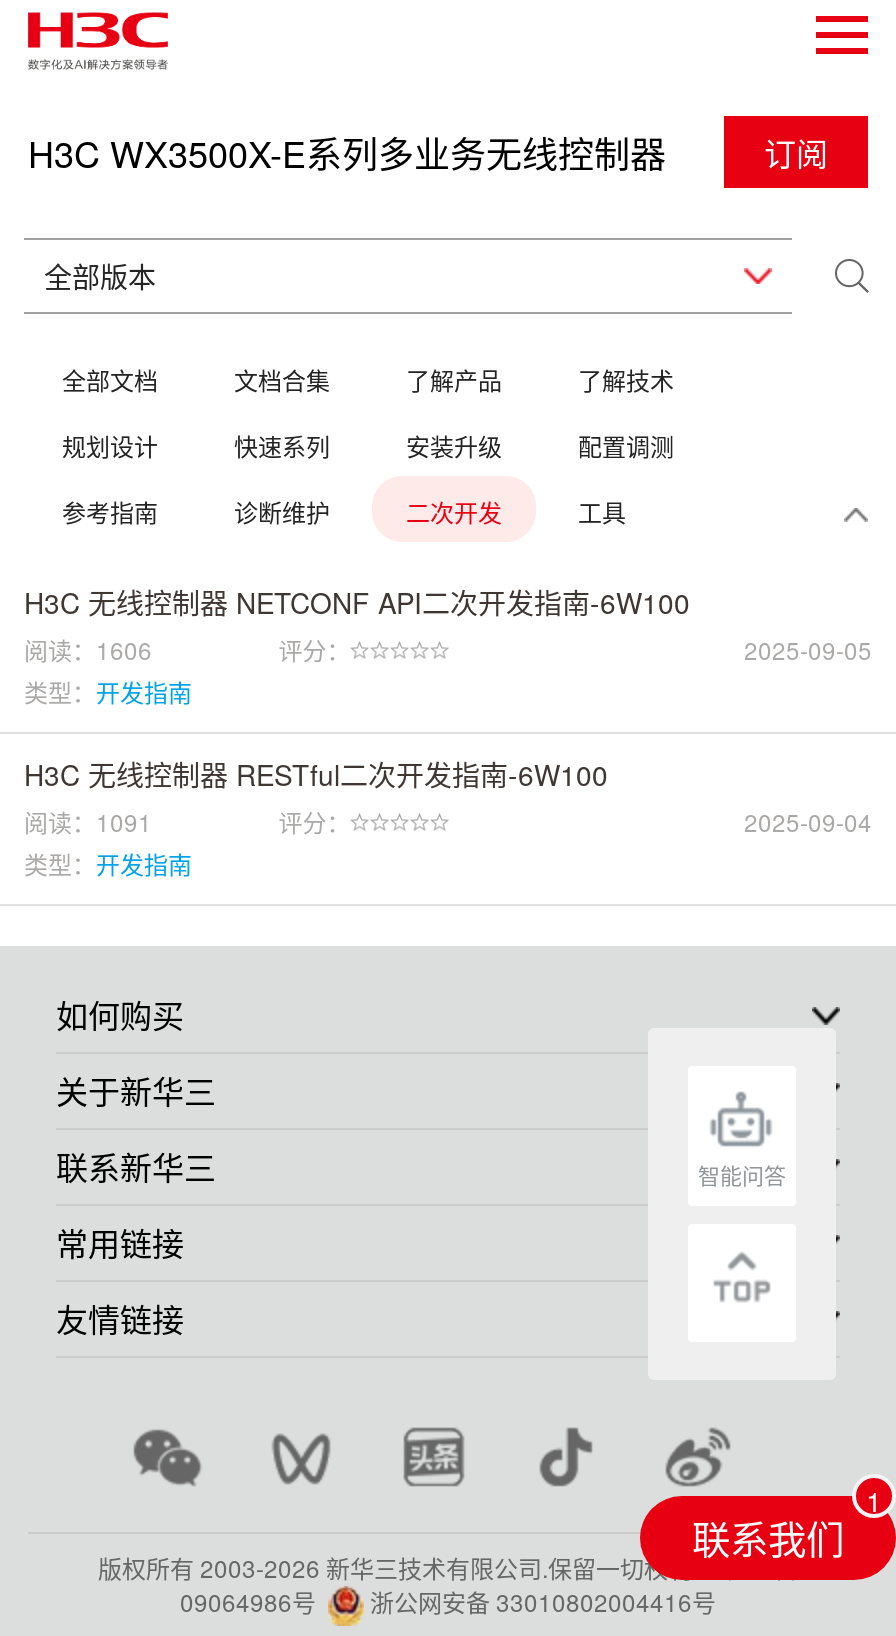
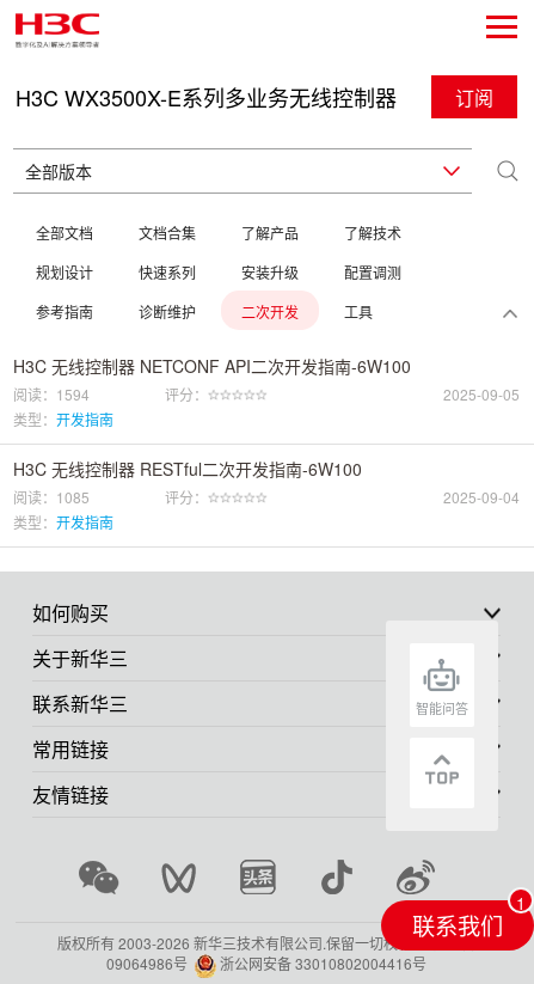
[24,632,152,666] 阅读：1606 -> [13,384,90,404] 阅读：1594
[24,804,152,838] 阅读：1091 -> [13,487,90,507] 阅读：1085

